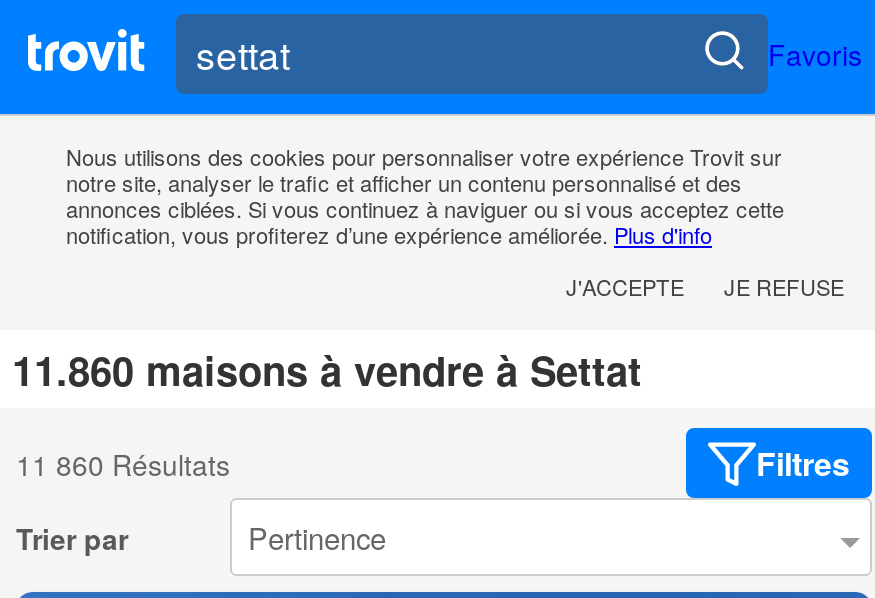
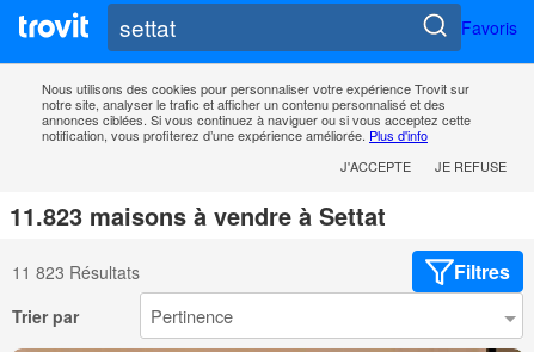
[12,341,642,399] 11.860 maisons à vendre à Settat -> [10,199,386,233] 11.823 maisons à vendre à Settat
[16,444,230,484] 11 860 Résultats -> [12,260,140,284] 11 823 Résultats

